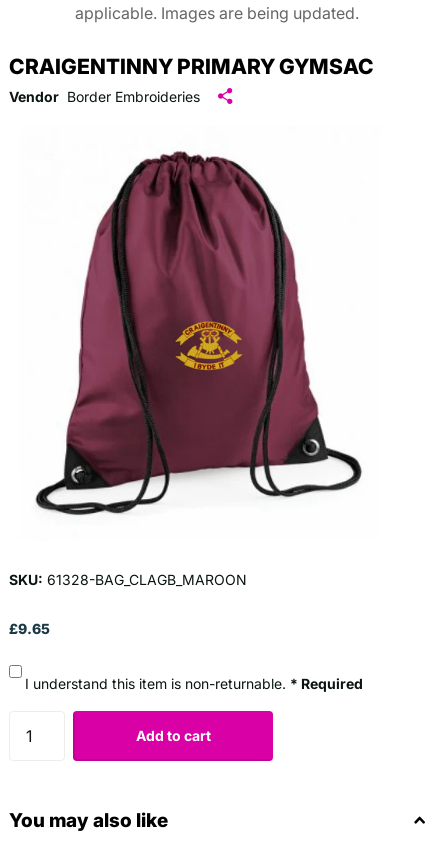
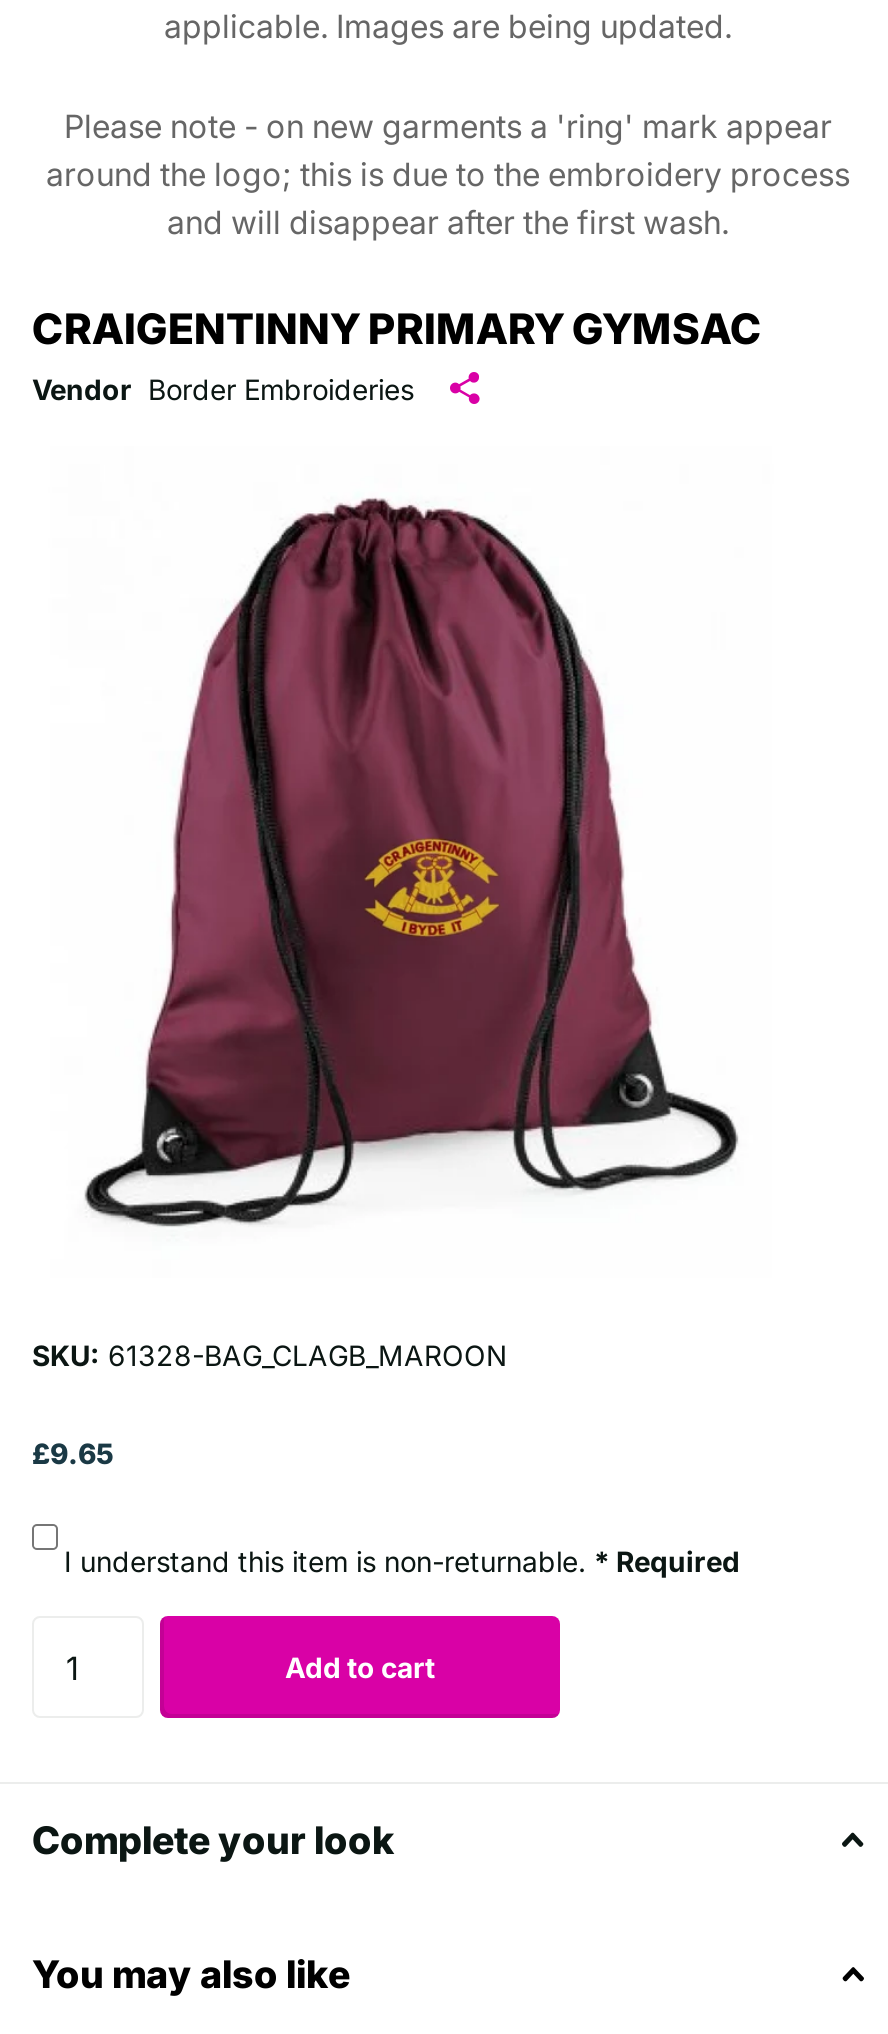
none -> [46,106,850,242] Please note - on new garments a 'ring' mark appear | around the logo; this is due to the embroidery process | and will disappear after the first wash.
none -> [32,1817,394,1863] Complete your look

